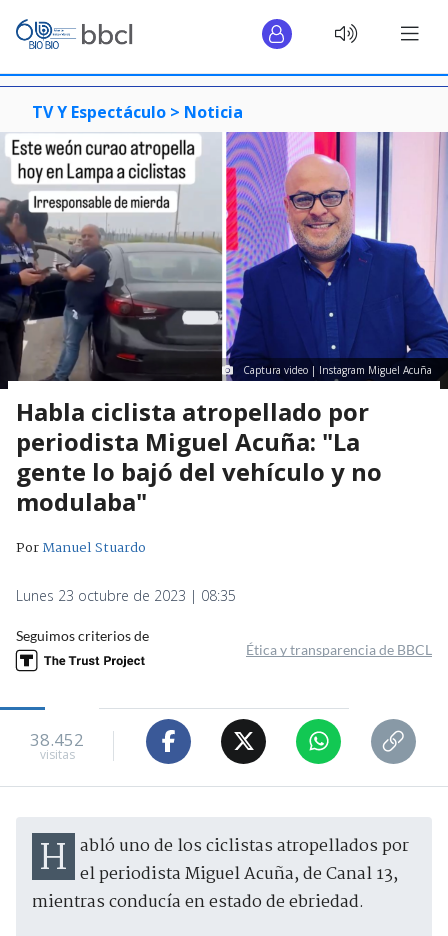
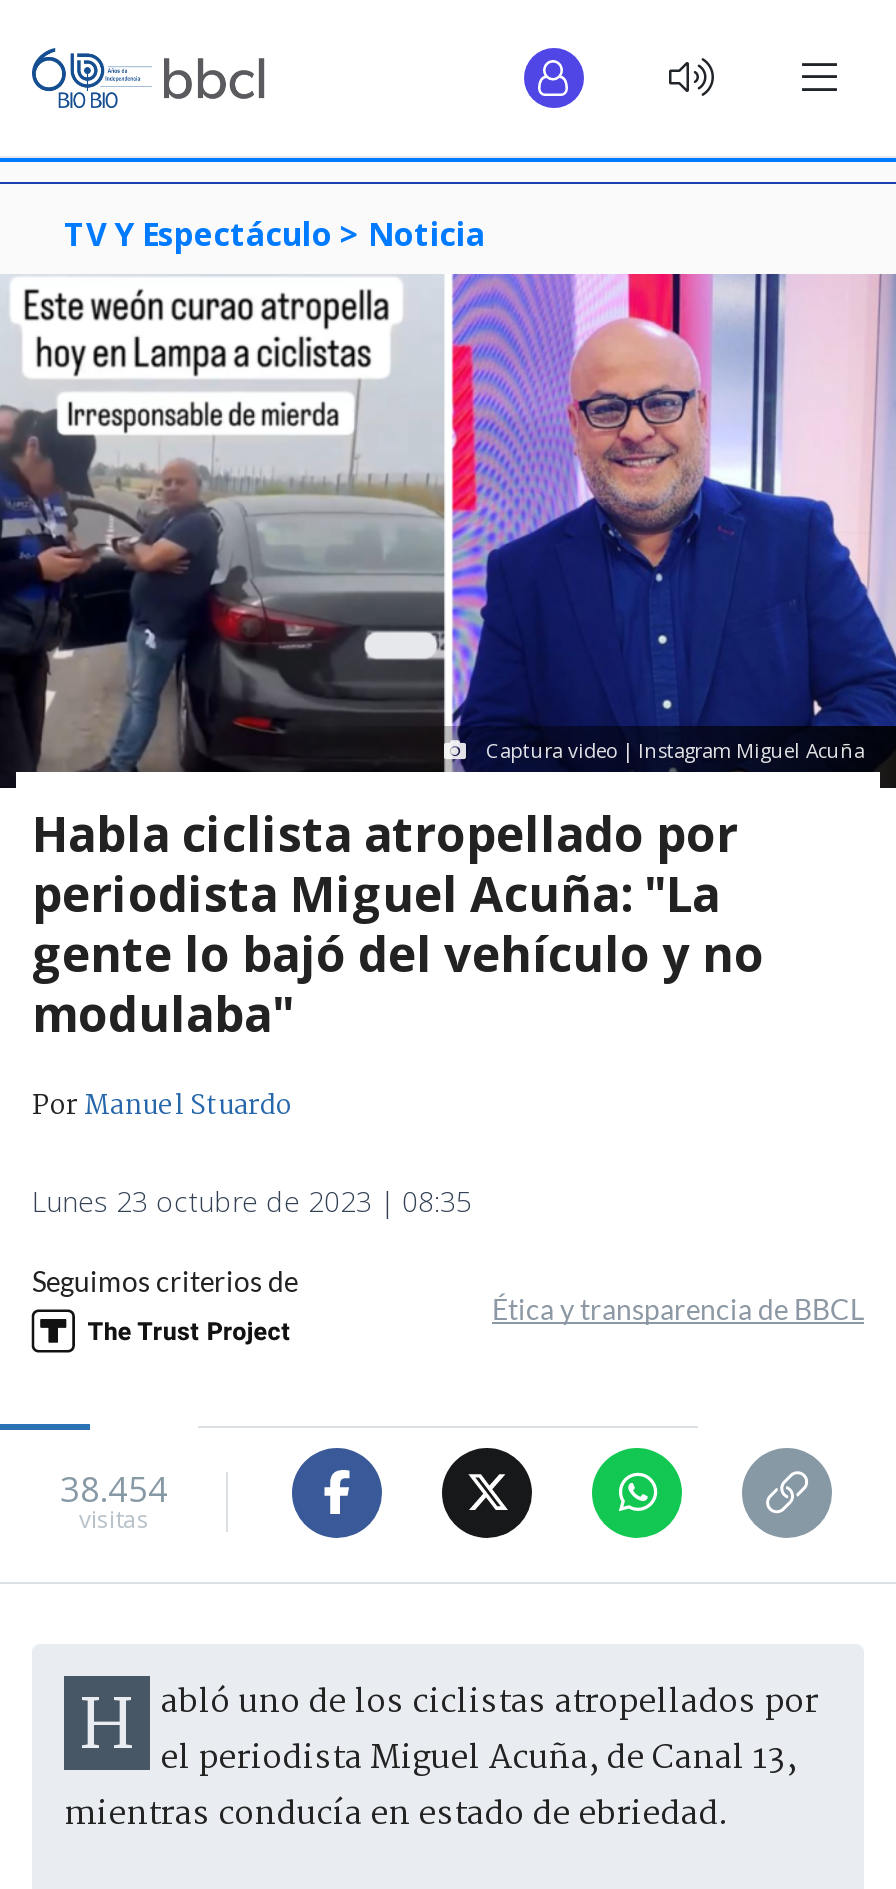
[30,728,84,751] 38.452 -> [60,1467,168,1513] 38.454

